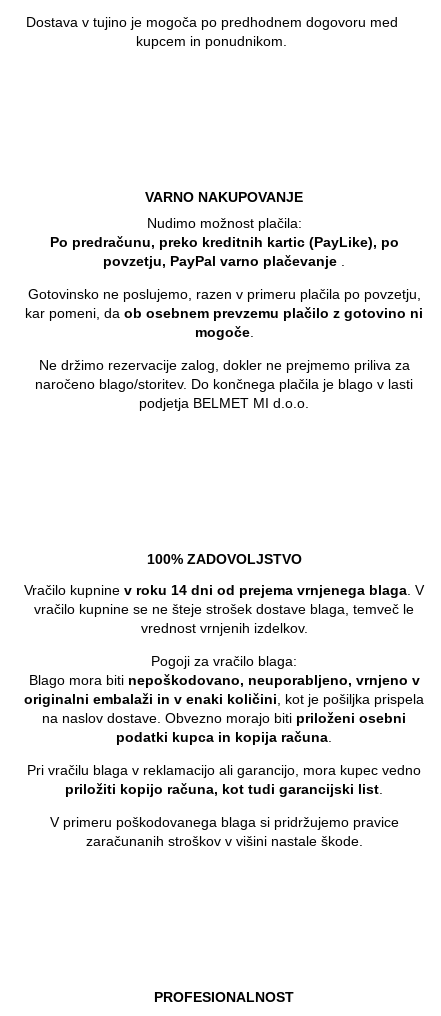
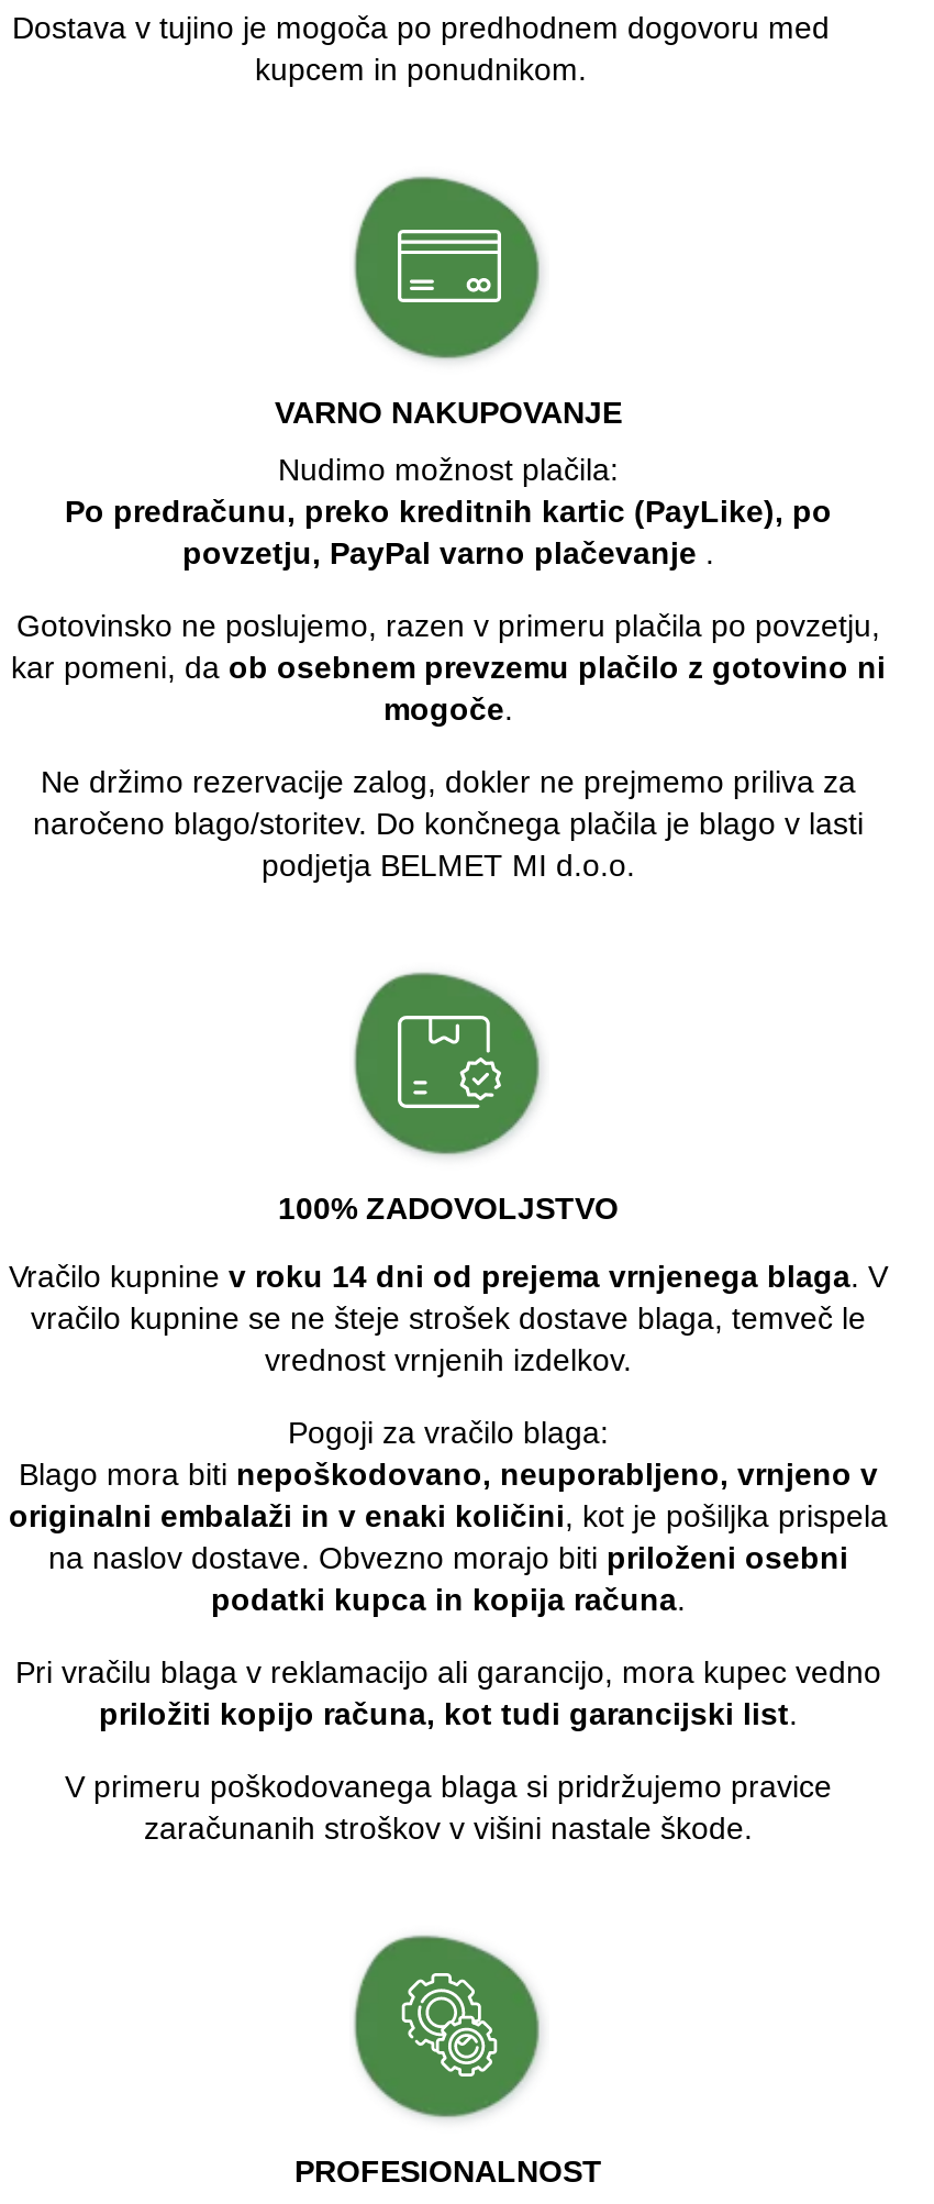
none -> [352,174,543,363] [image]
none -> [352,970,543,1159] [image]
none -> [352,1932,543,2122] [image]

